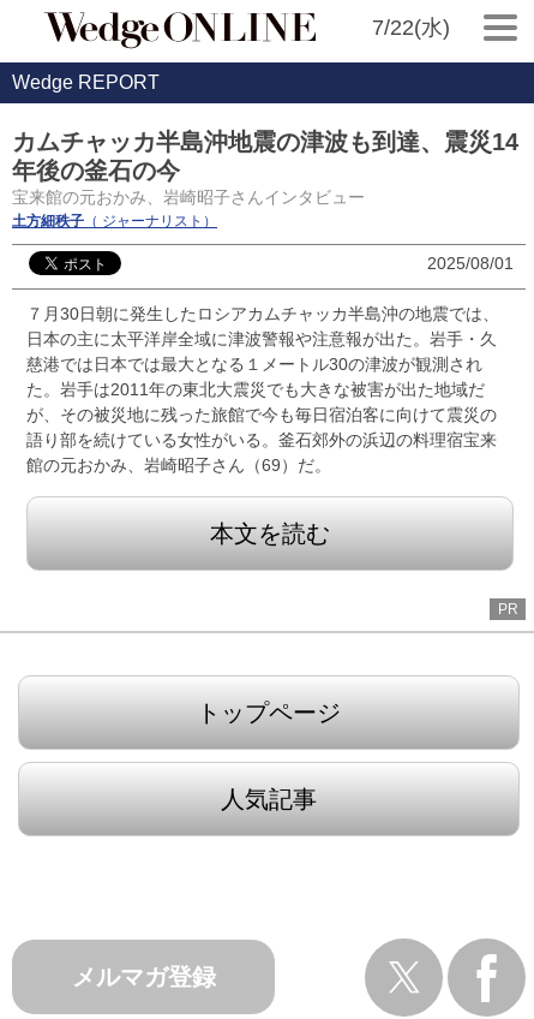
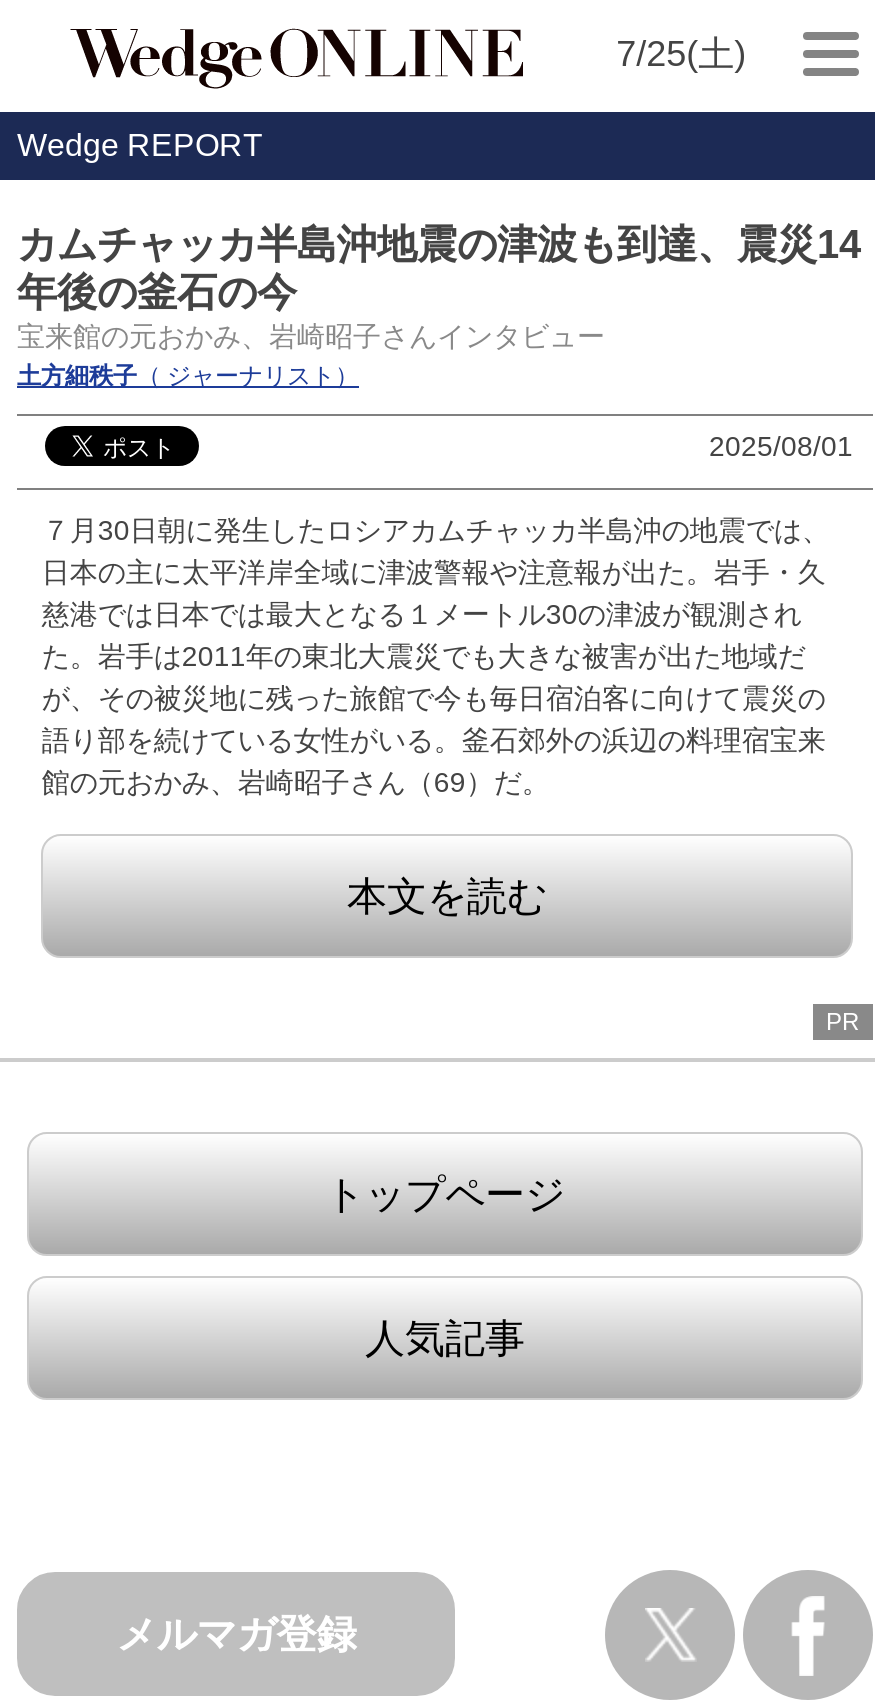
[372,16,450,40] 7/22(水) -> [616,34,746,74] 7/25(土)

